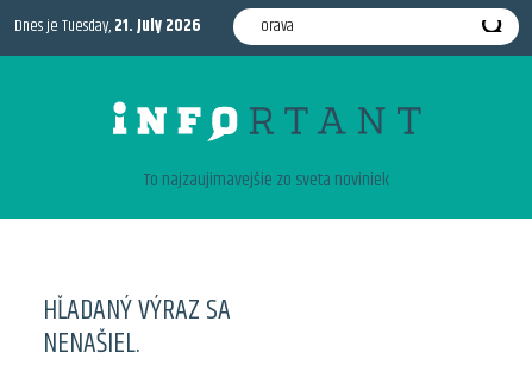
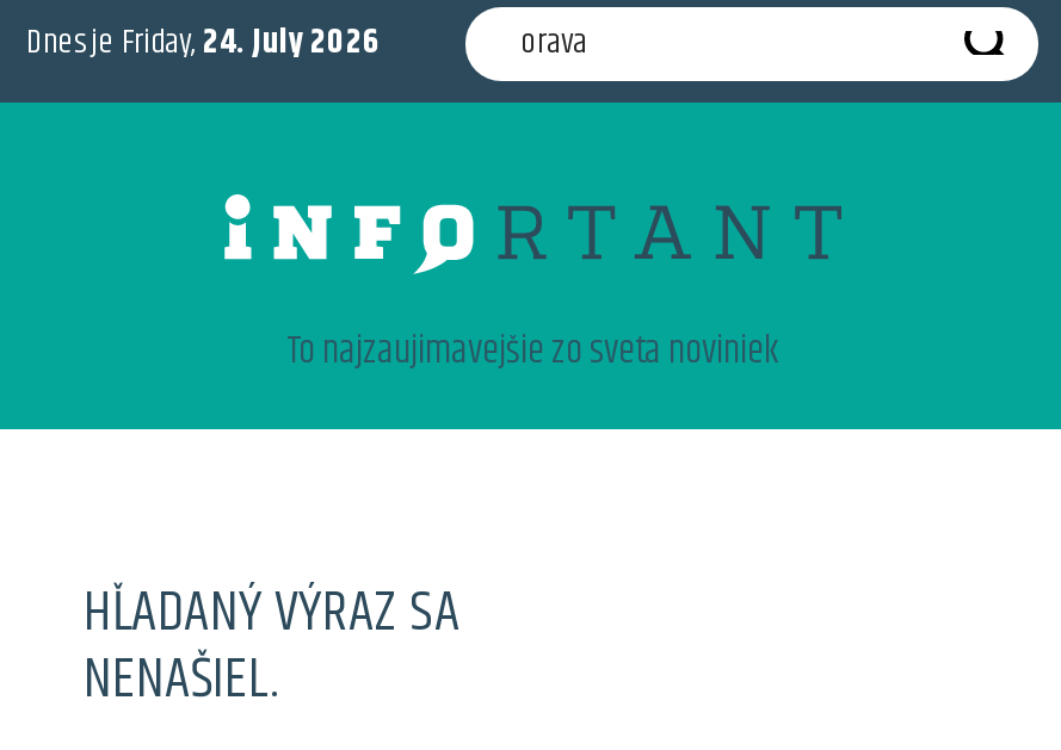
[14,12,201,39] Dnes je Tuesday, 21. July 2026 -> [26,16,382,68] Dnes je Friday, 24. July 2026

